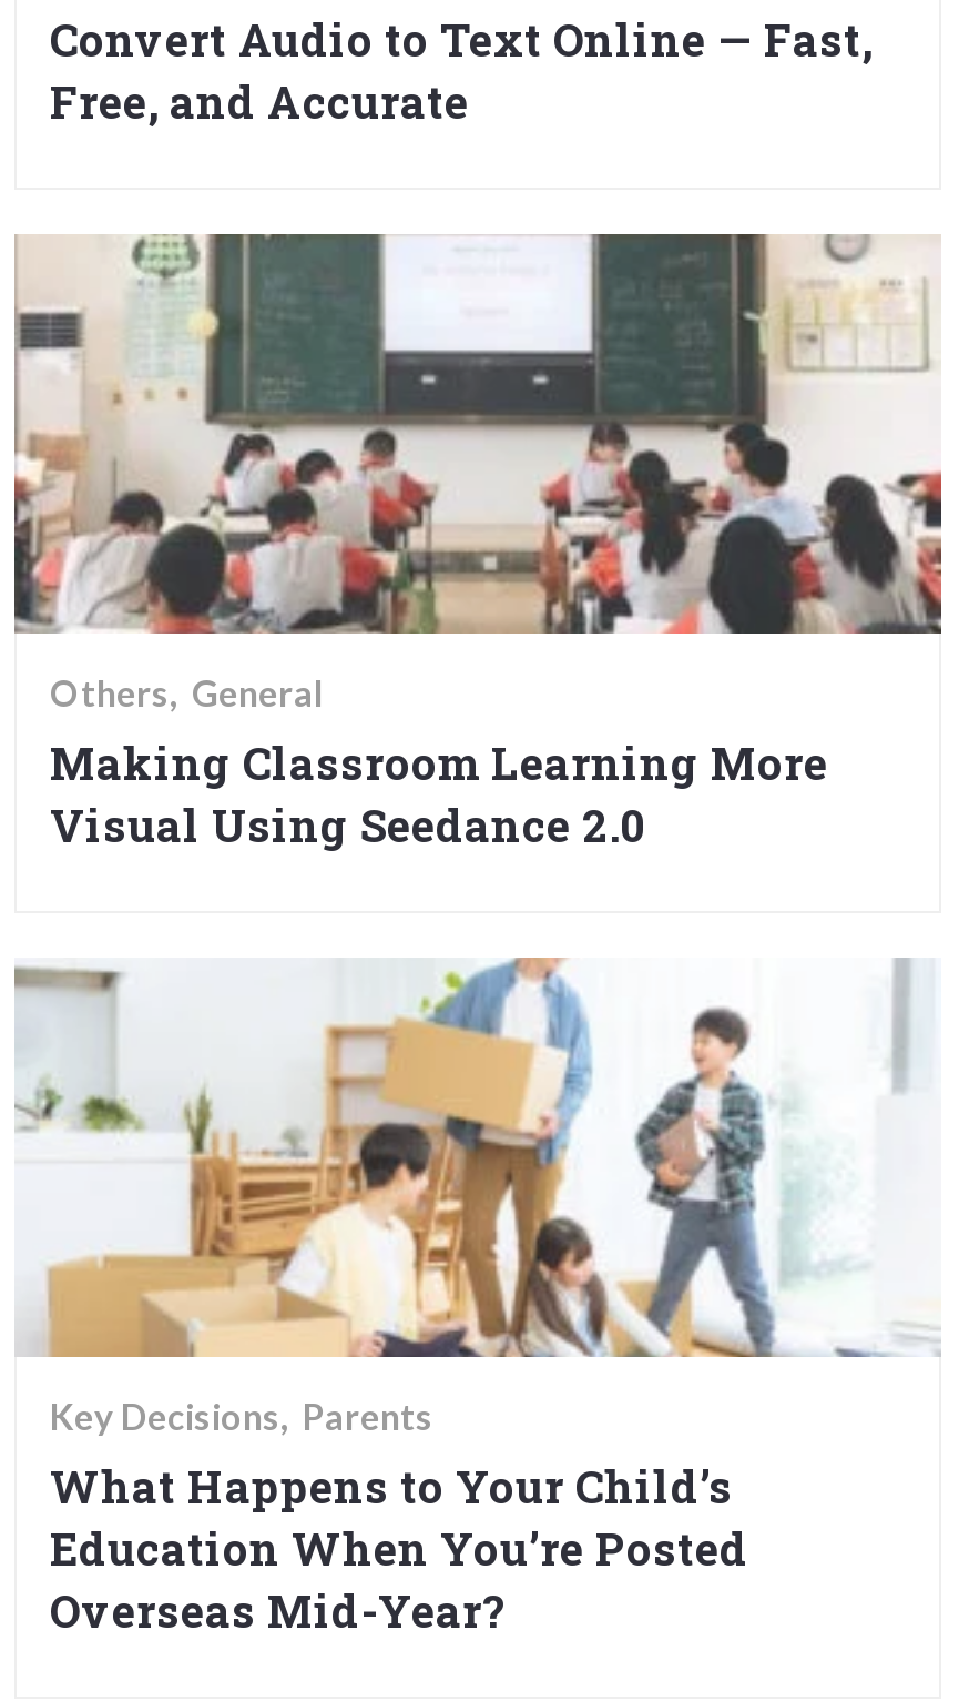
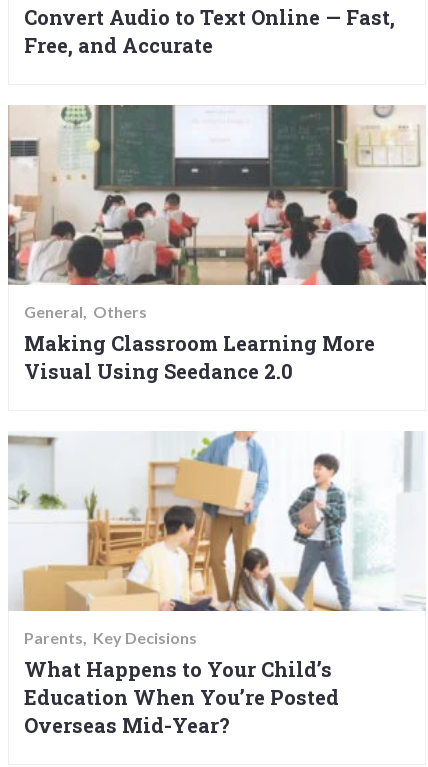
[50,671,323,713] Others General -> [24,302,147,321] General Others
[50,1394,433,1436] Key Decisions Parents -> [24,628,197,647] Parents Key Decisions

